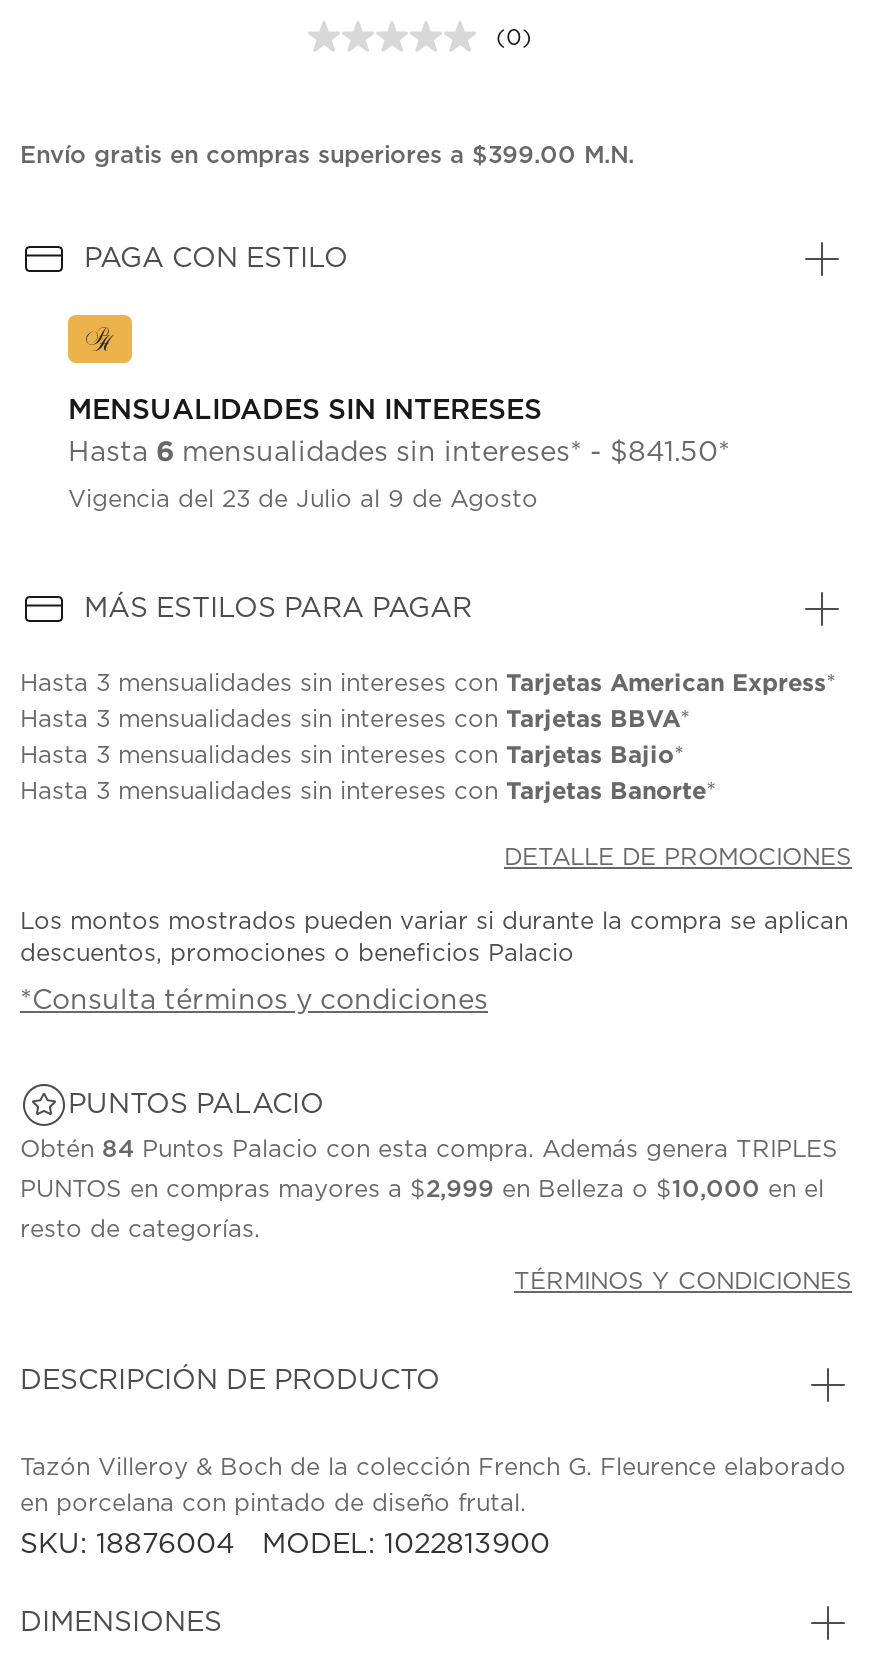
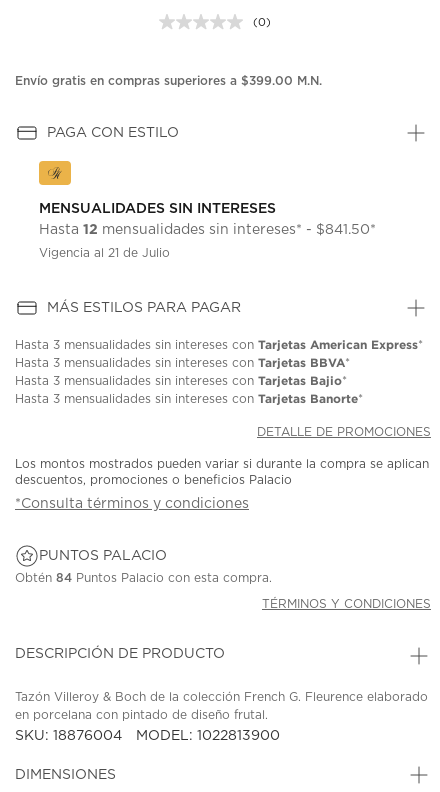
[68,436,730,468] Hasta 6 mensualidades sin intereses* - $841.50* -> [39,221,376,237] Hasta 12 mensualidades sin intereses* - $841.50*
[68,488,538,512] Vigencia del 23 de Julio al 9 de Agosto -> [39,247,170,259] Vigencia al 21 de Julio
[20,1138,838,1242] Obtén 84 Puntos Palacio con esta compra. Además genera TRIPLES | PUNTOS en compras mayores a $2,999 en Belleza o $10,000 en el | resto de categorías. -> [15,572,272,584] Obtén 84 Puntos Palacio con esta compra.

